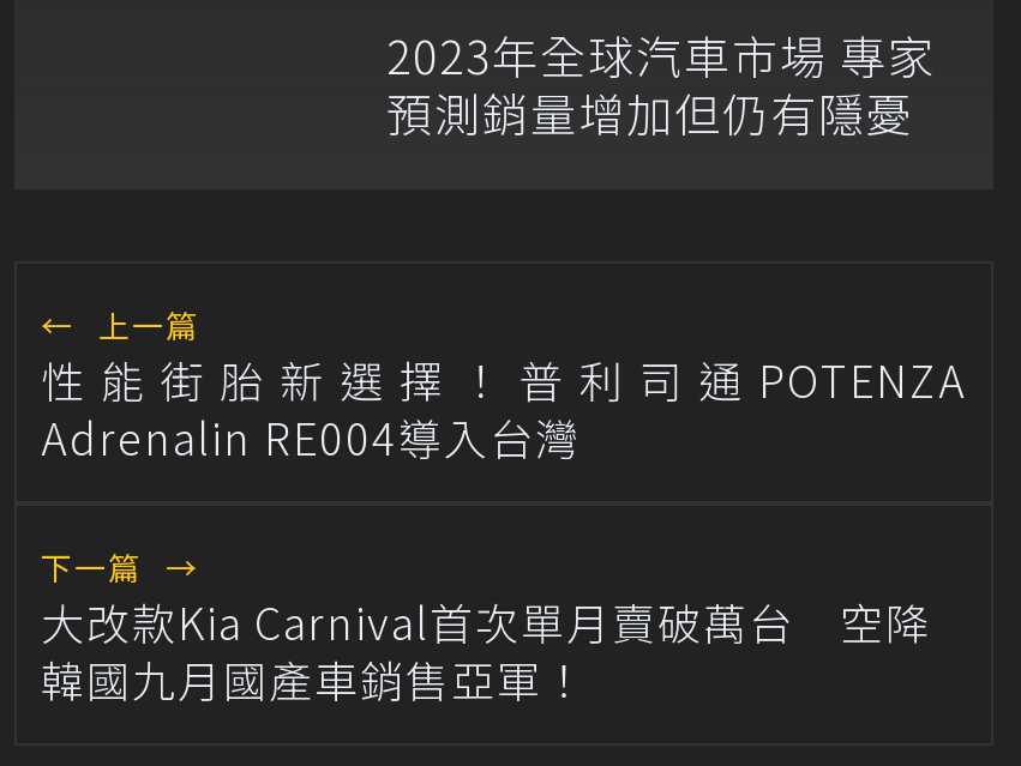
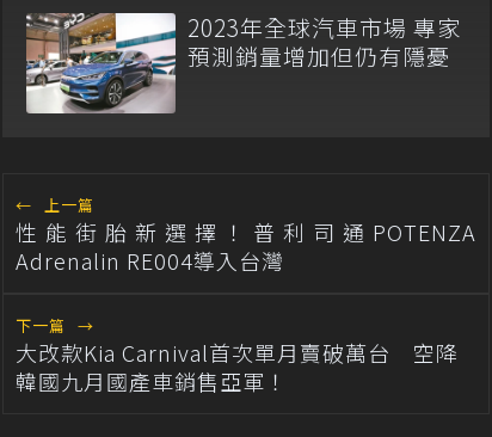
none -> [25,12,177,115] [image]

